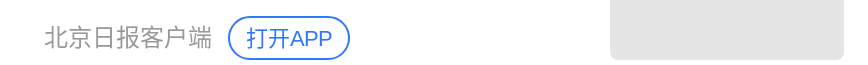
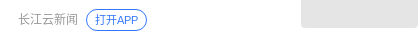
[44,24,212,52] 北京日报客户端 -> [18,12,78,26] 长江云新闻

